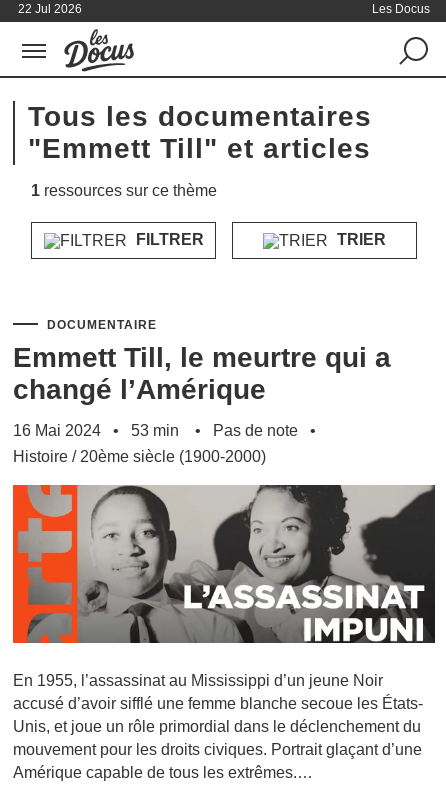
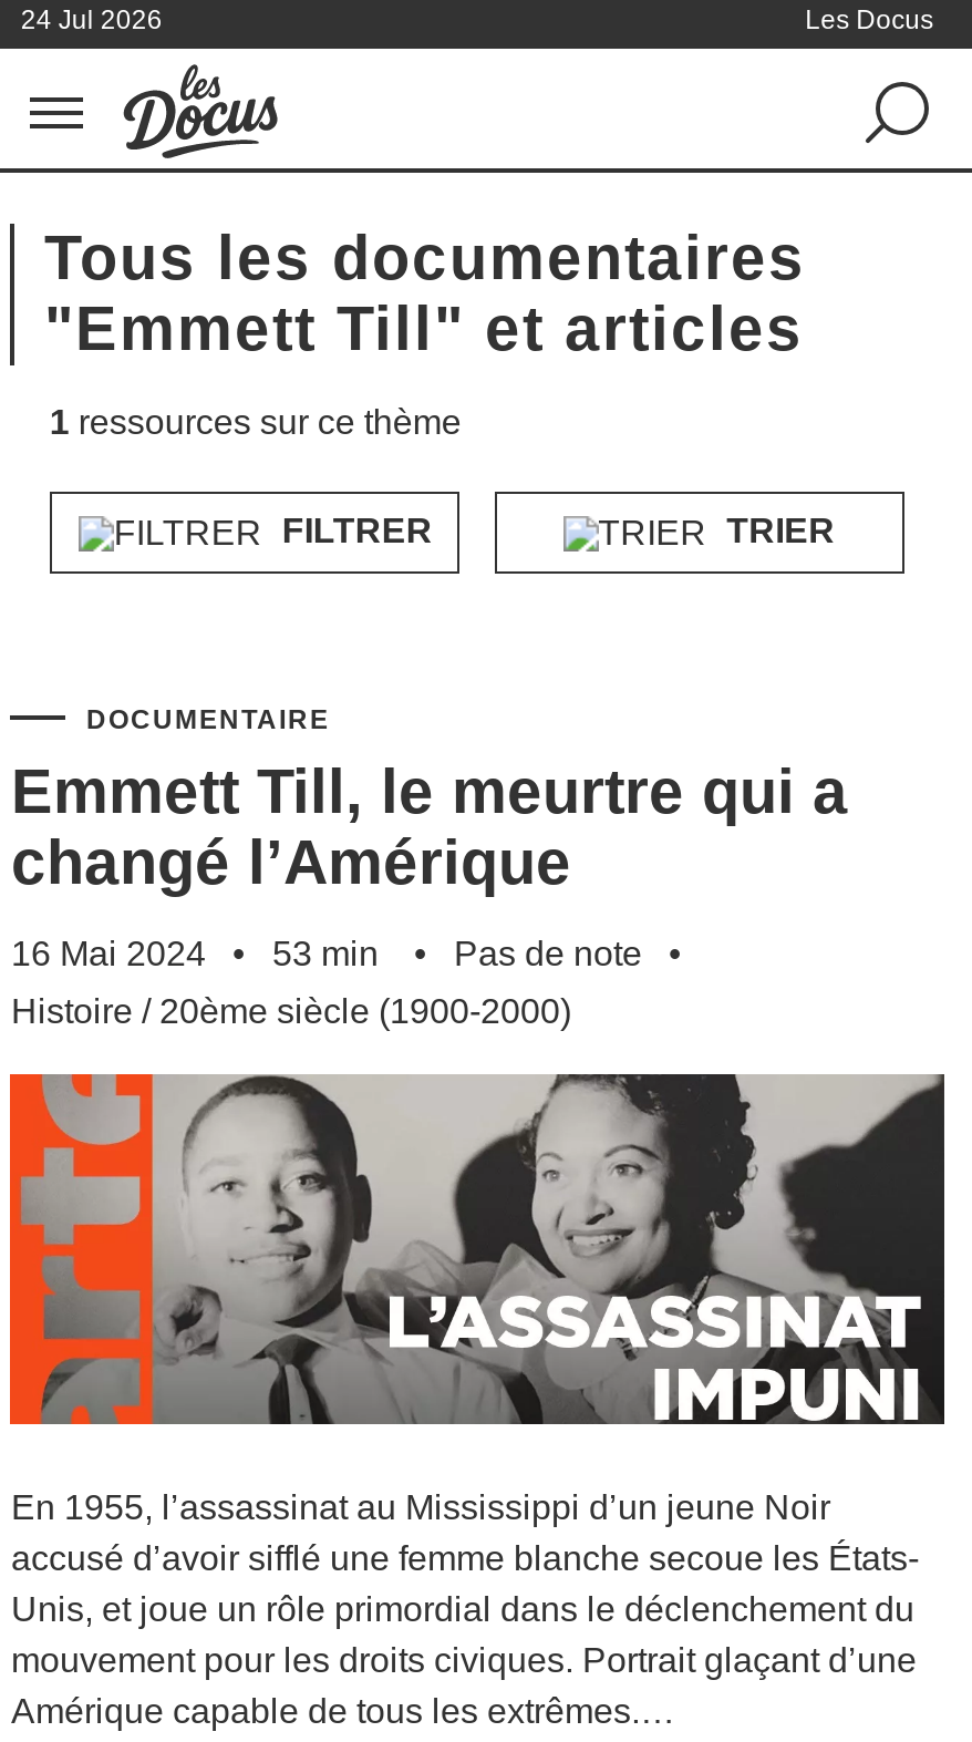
[18,2,82,16] 22 Jul 2026 -> [21,4,163,35] 24 Jul 2026

